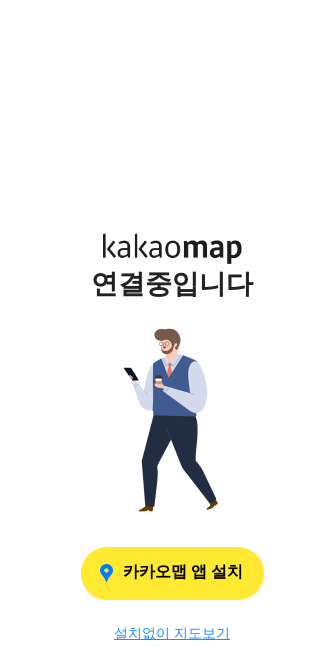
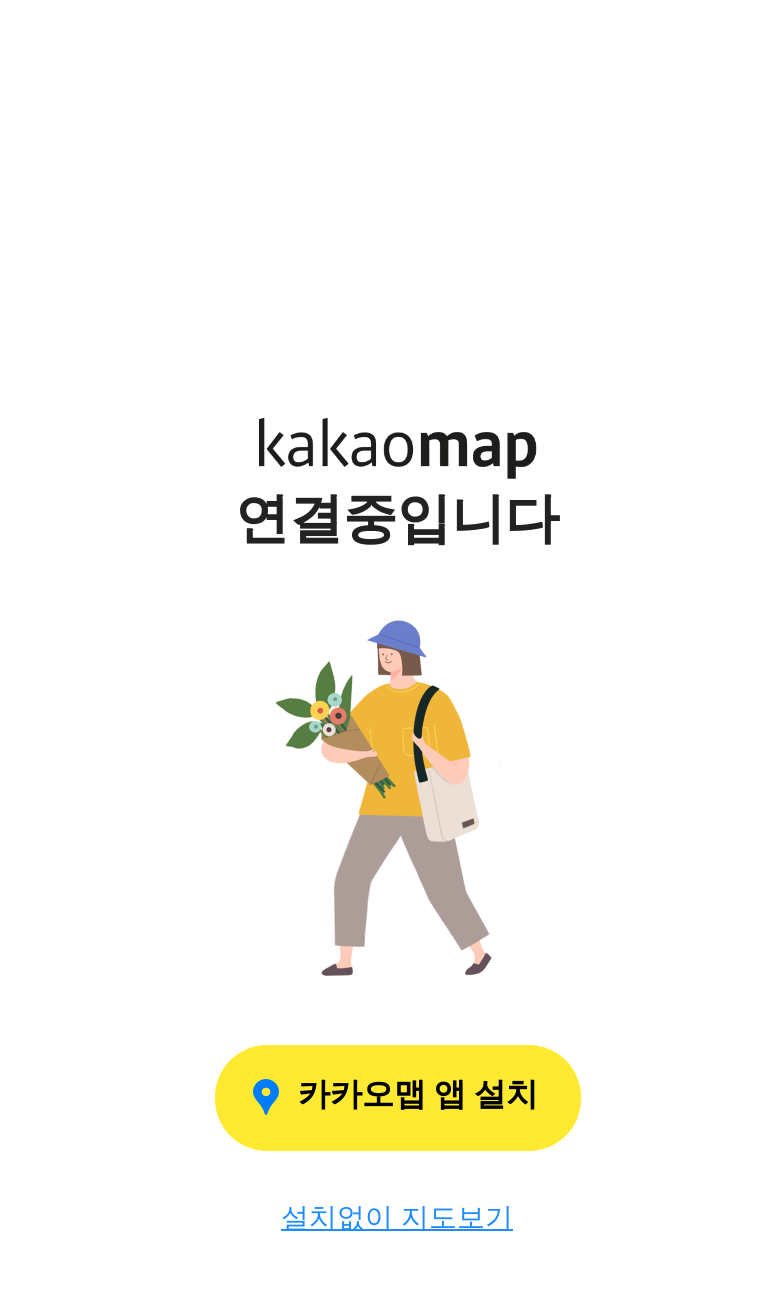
[112,328,217,512] [image] -> [275,609,491,977] [image]

